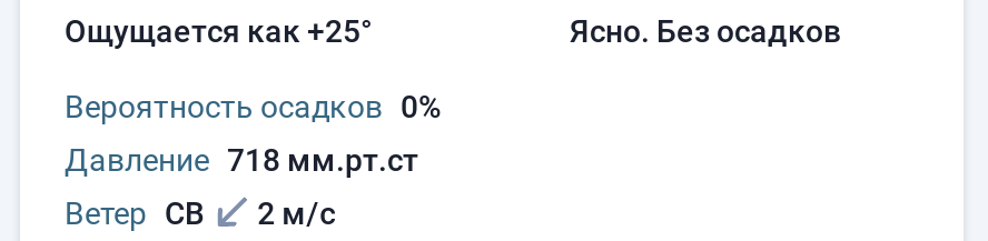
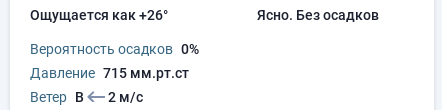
[65,13,372,49] Ощущается как +25° -> [30,7,168,23] Ощущается как +26°
[65,142,418,178] Давление 718 мм.рт.ст -> [30,65,189,81] Давление 715 мм.рт.ст
[65,195,211,231] Ветер СВ -> [30,89,87,105] Ветер В

